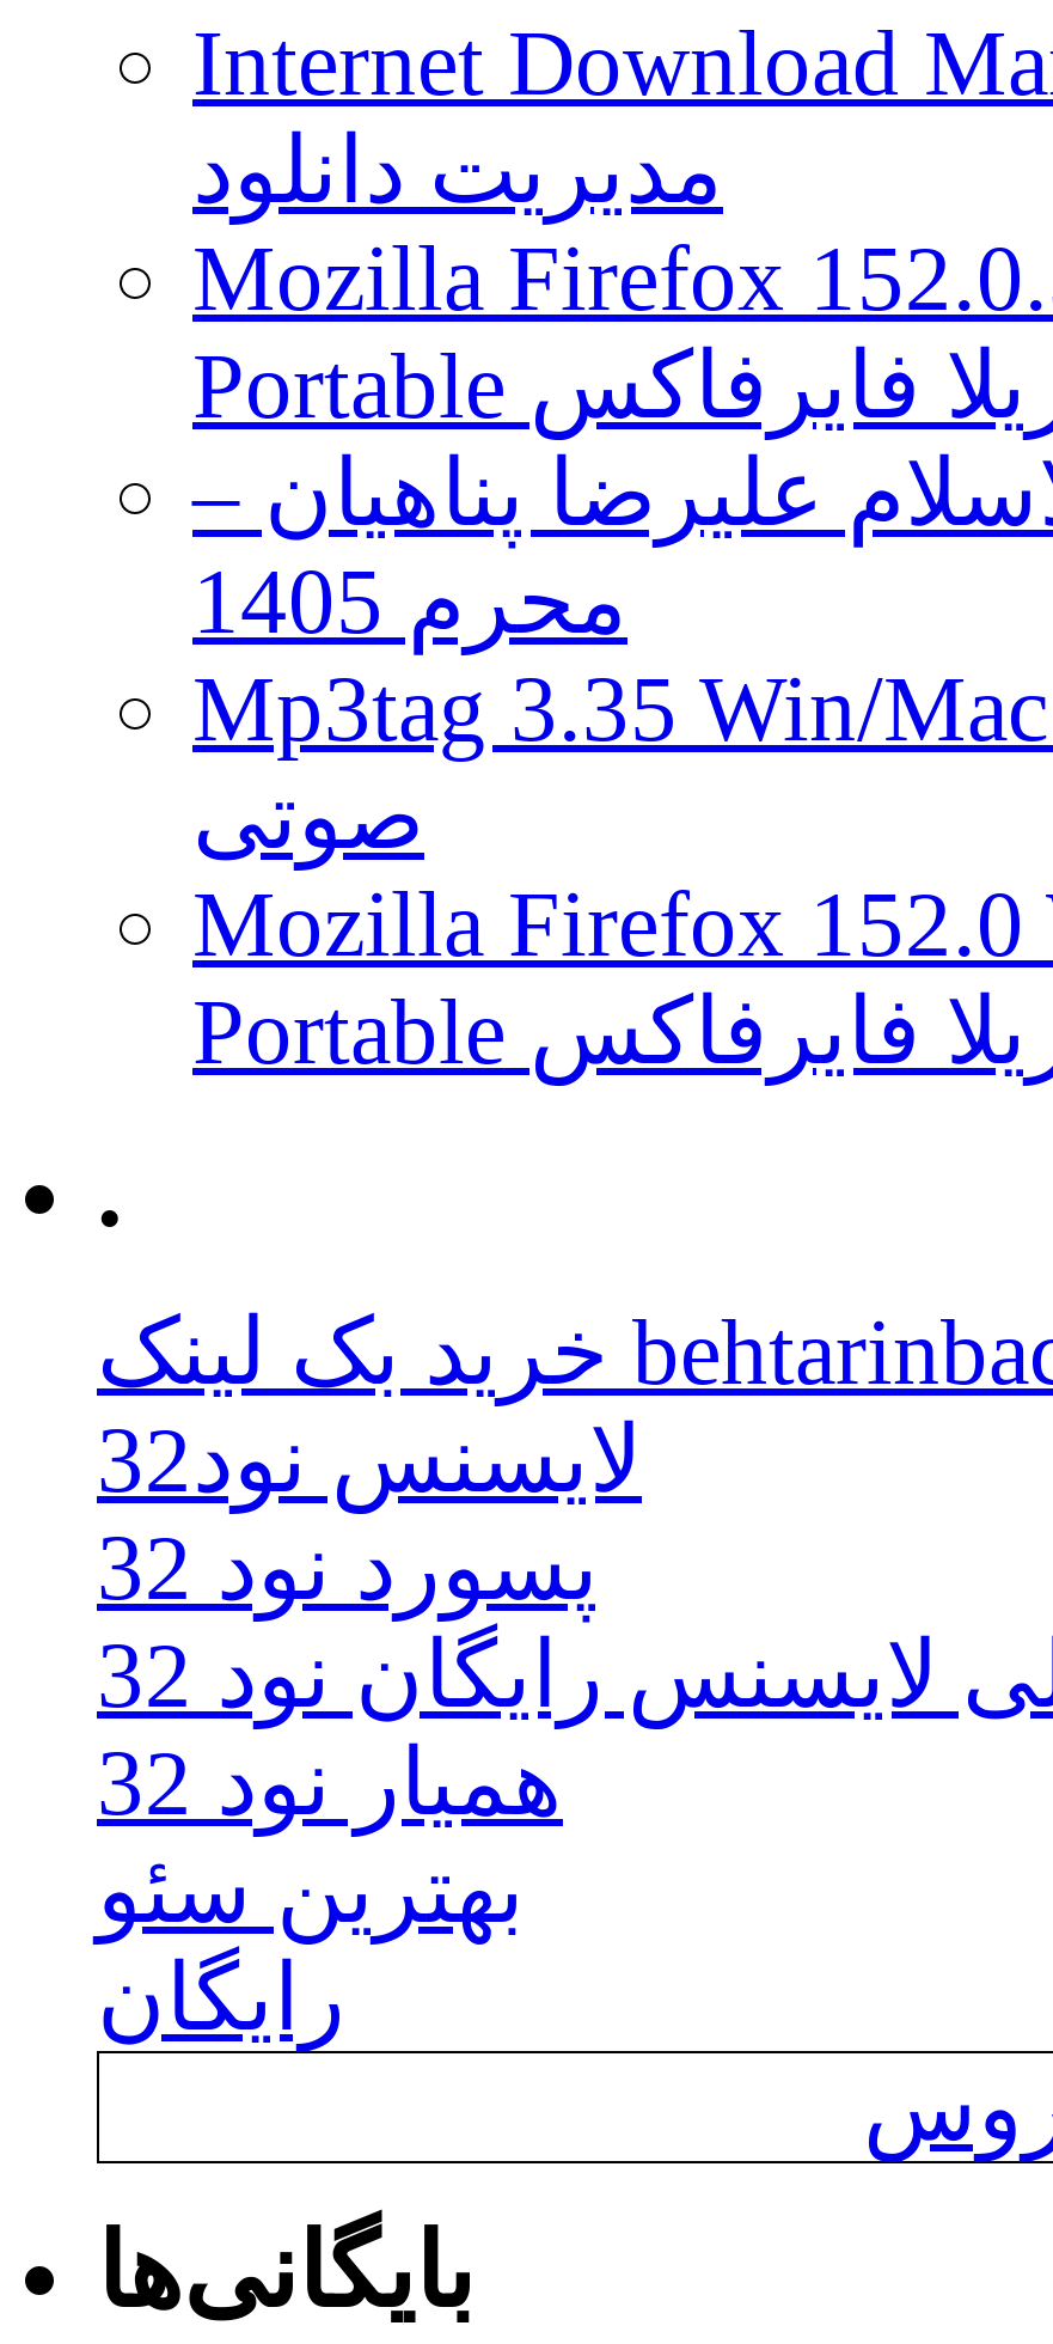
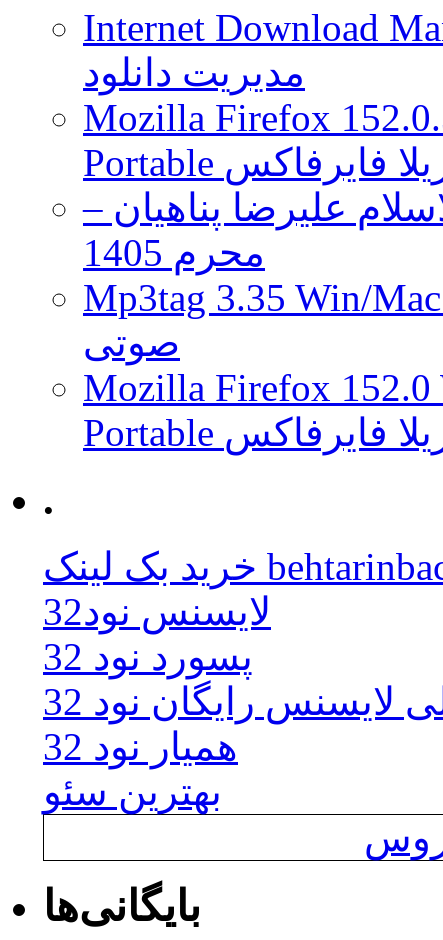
[97,1946,345,2049] رایگان -> none

